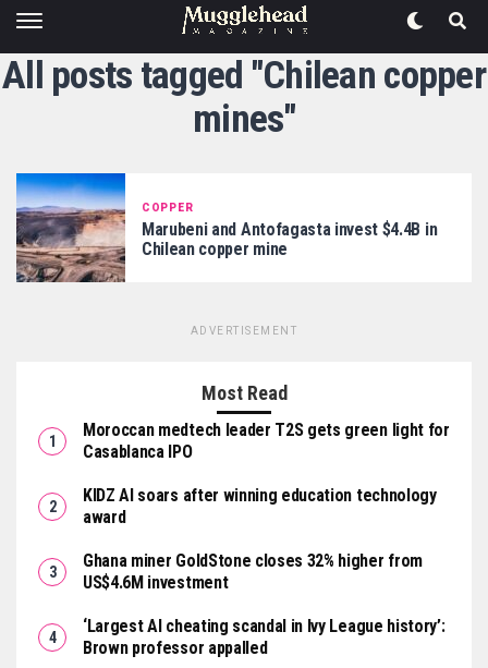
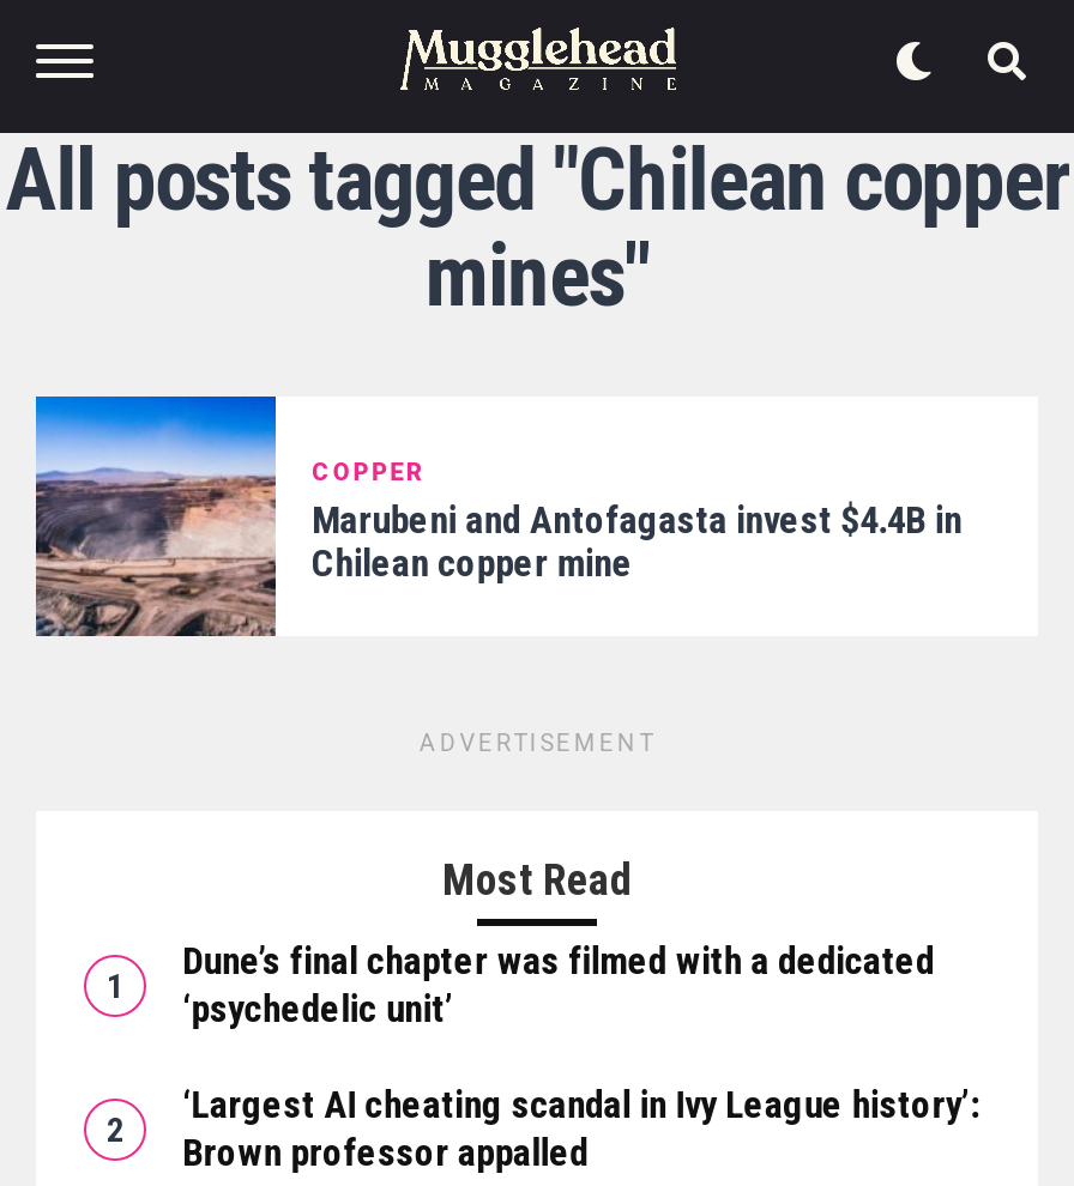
[83,420,449,593] Moroccan medtech leader T2S gets green light for | Casablanca IPO | KIDZ AI soars after winning education technology | award | Ghana miner GoldStone closes 32% higher from | US$4.6M investment -> [182,938,934,1031] Dune’s final chapter was filmed with a dedicated | ‘psychedelic unit’

